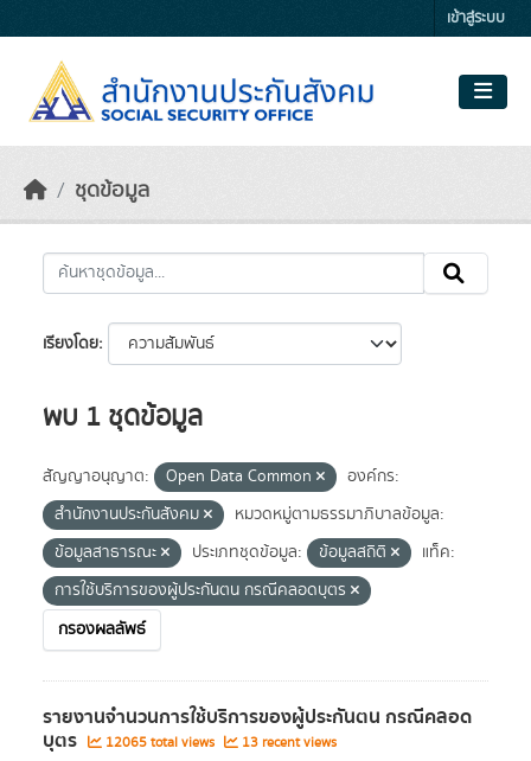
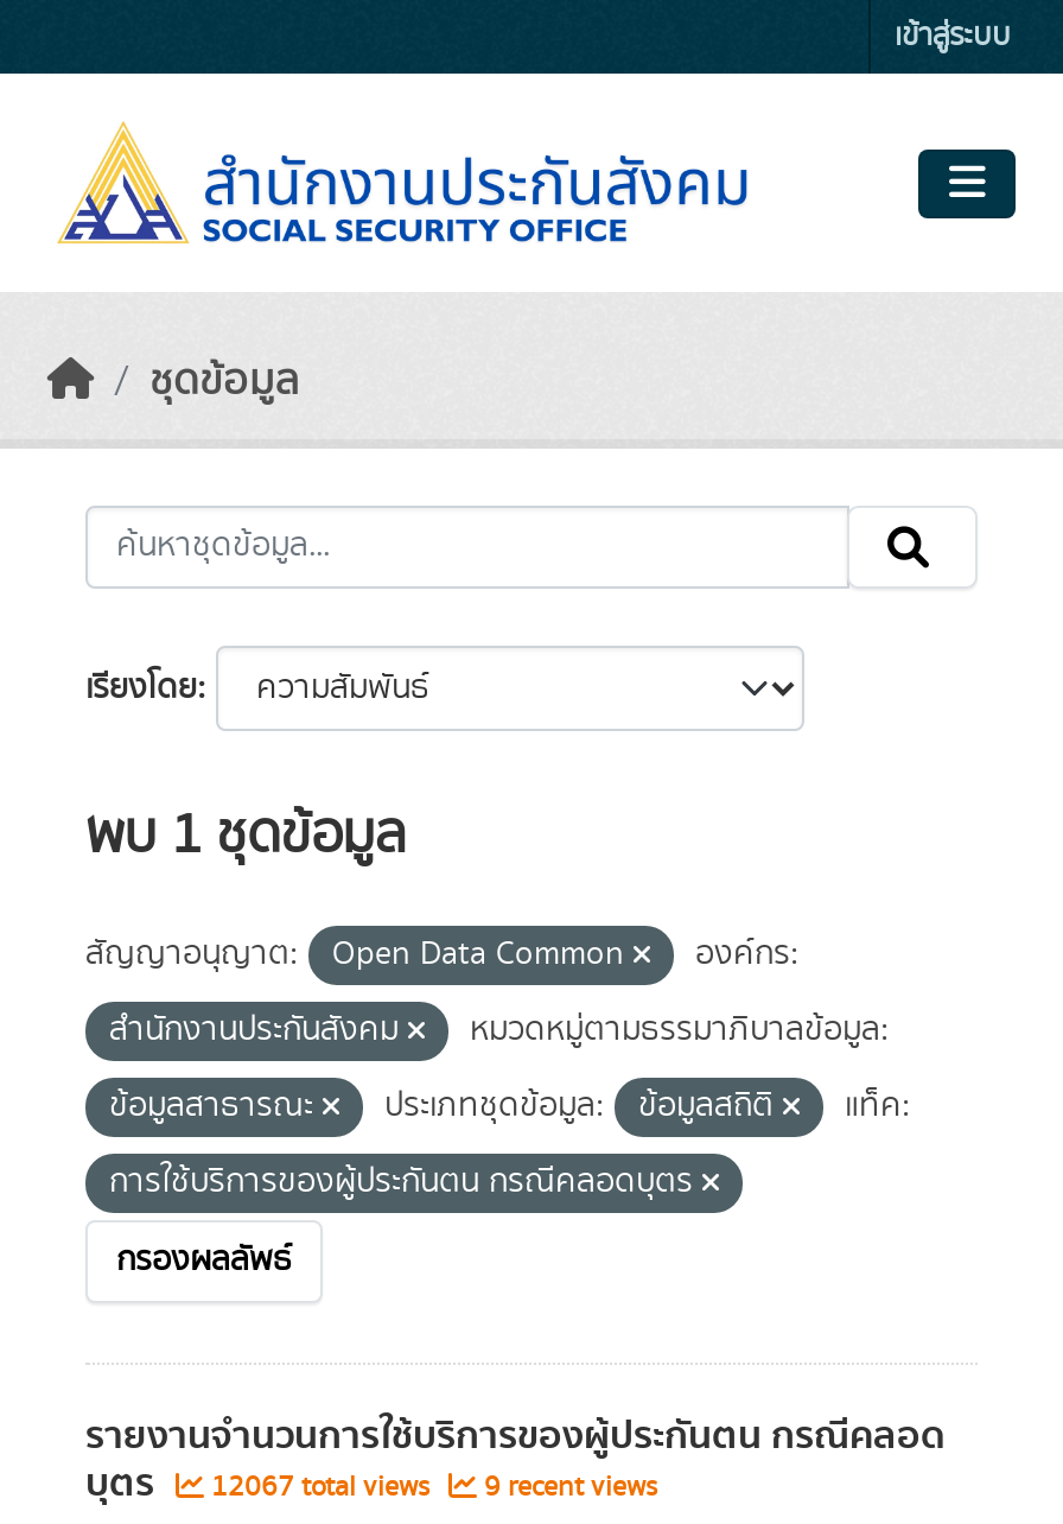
[102,733,218,753] 12065 total views -> [204,1467,437,1507] 12067 total views
[238,733,337,753] 13 recent views -> [477,1467,657,1507] 9 recent views

